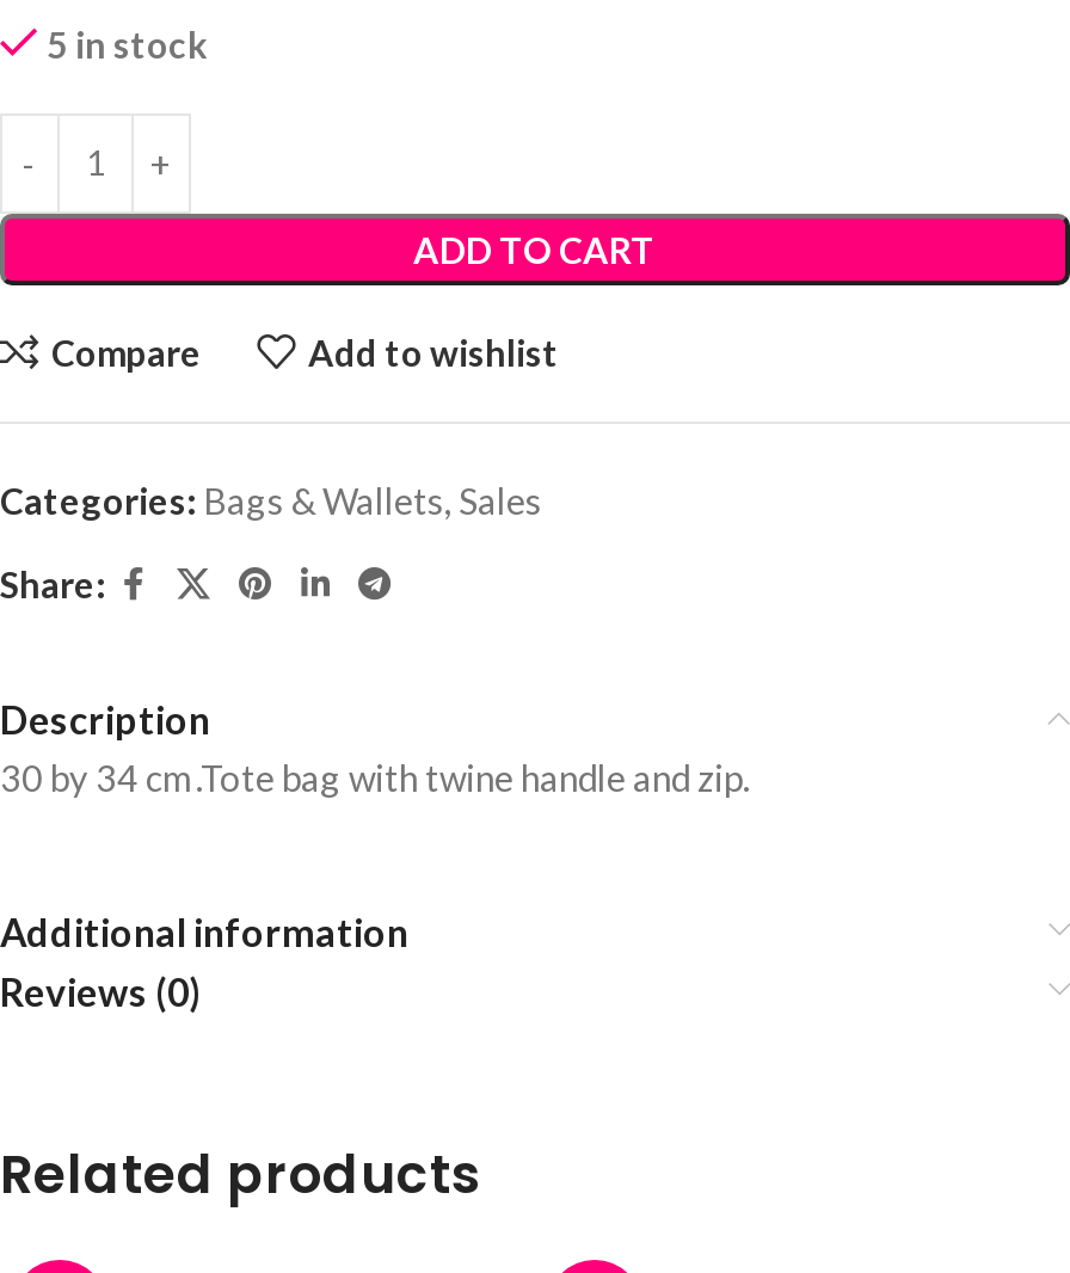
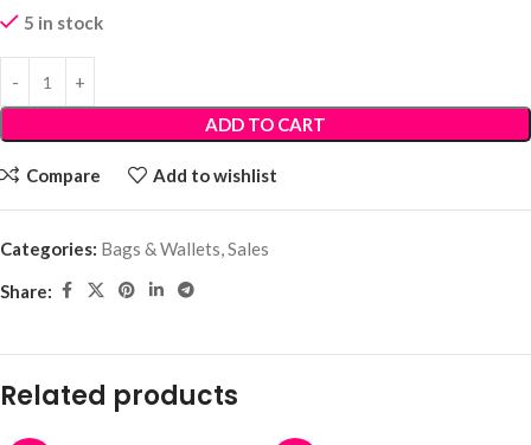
[0,695,750,1013] Description | 30 by 34 cm .Tote bag with twine handle and zip. | Additional information | Reviews (0) -> none

